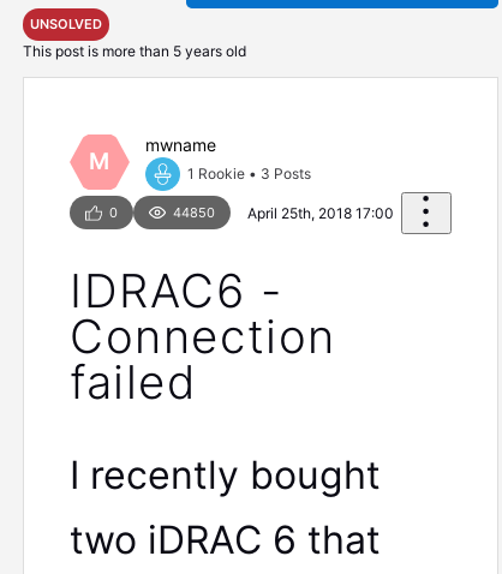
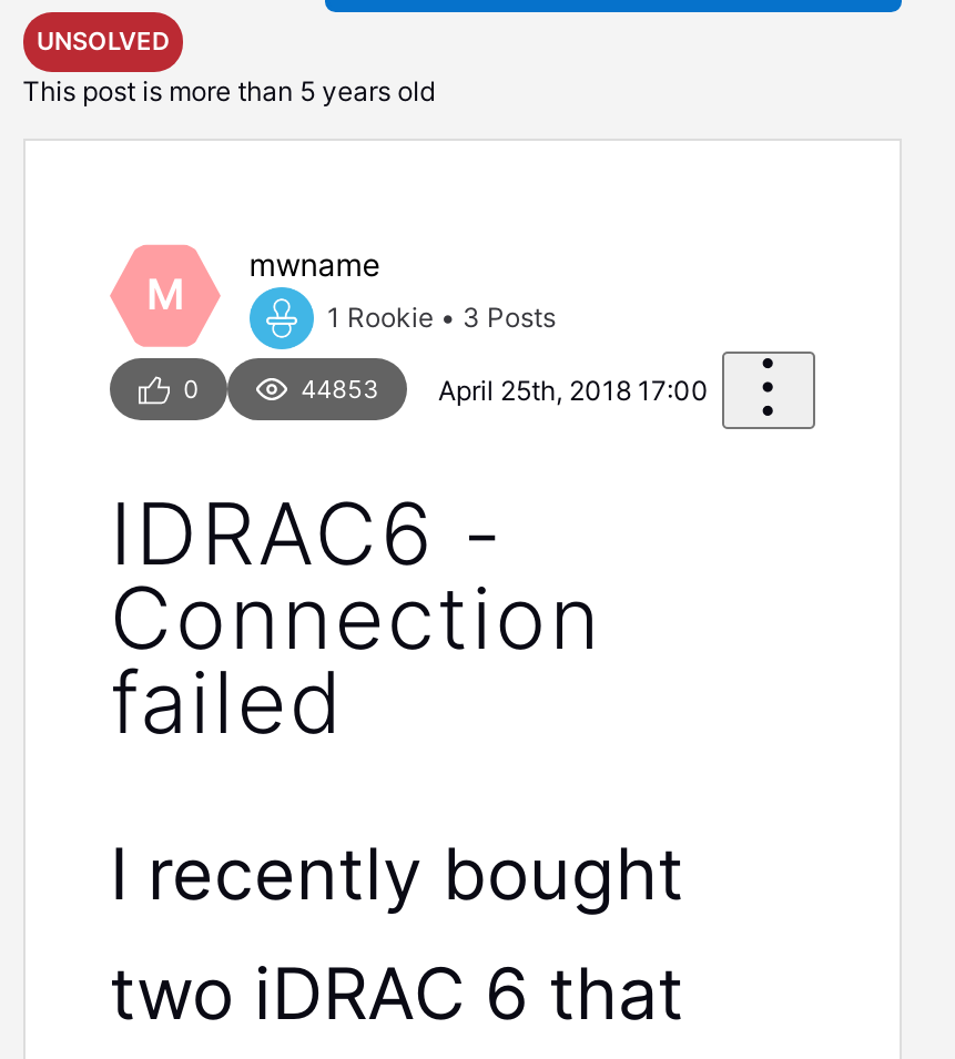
[173,204,394,222] 44850 April 25th, 2018 17:00 -> [301,373,709,406] 44853 April 25th, 2018 17:00

